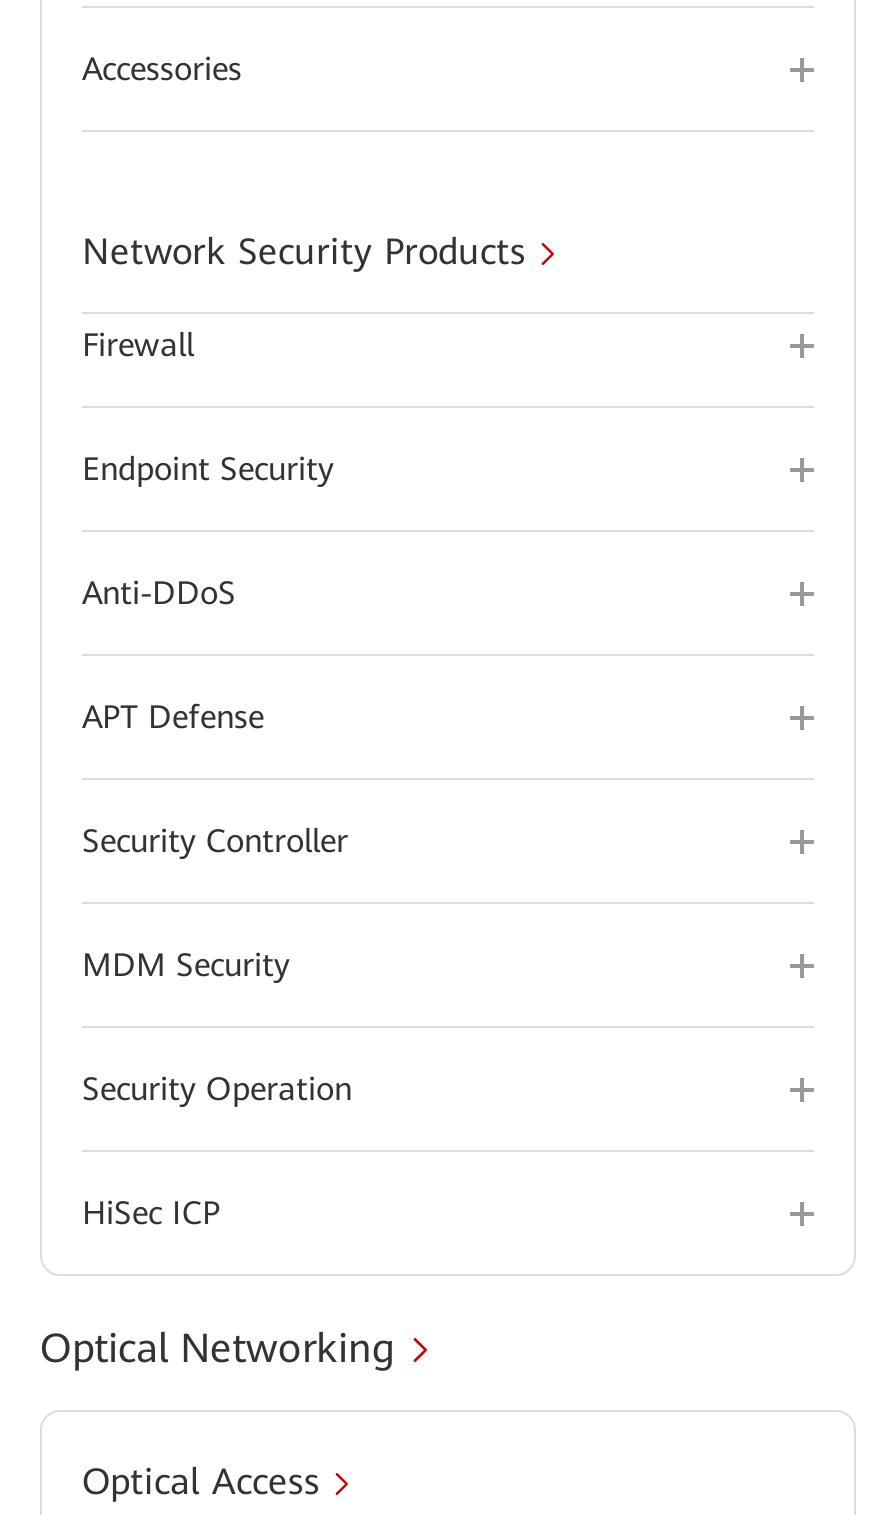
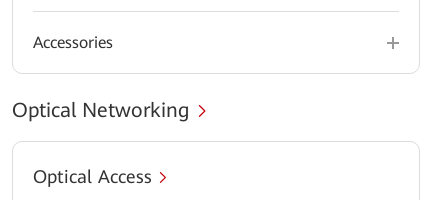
[82,230,526,1232] Network Security Products | Firewall | Endpoint Security | Anti-DDoS | APT Defense | Security Controller | MDM Security | Security Operation | HiSec ICP -> none

